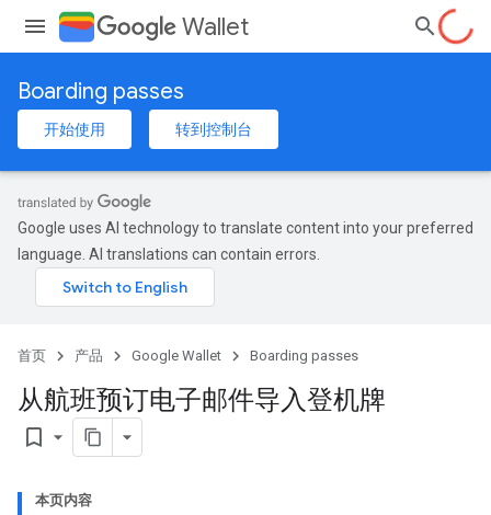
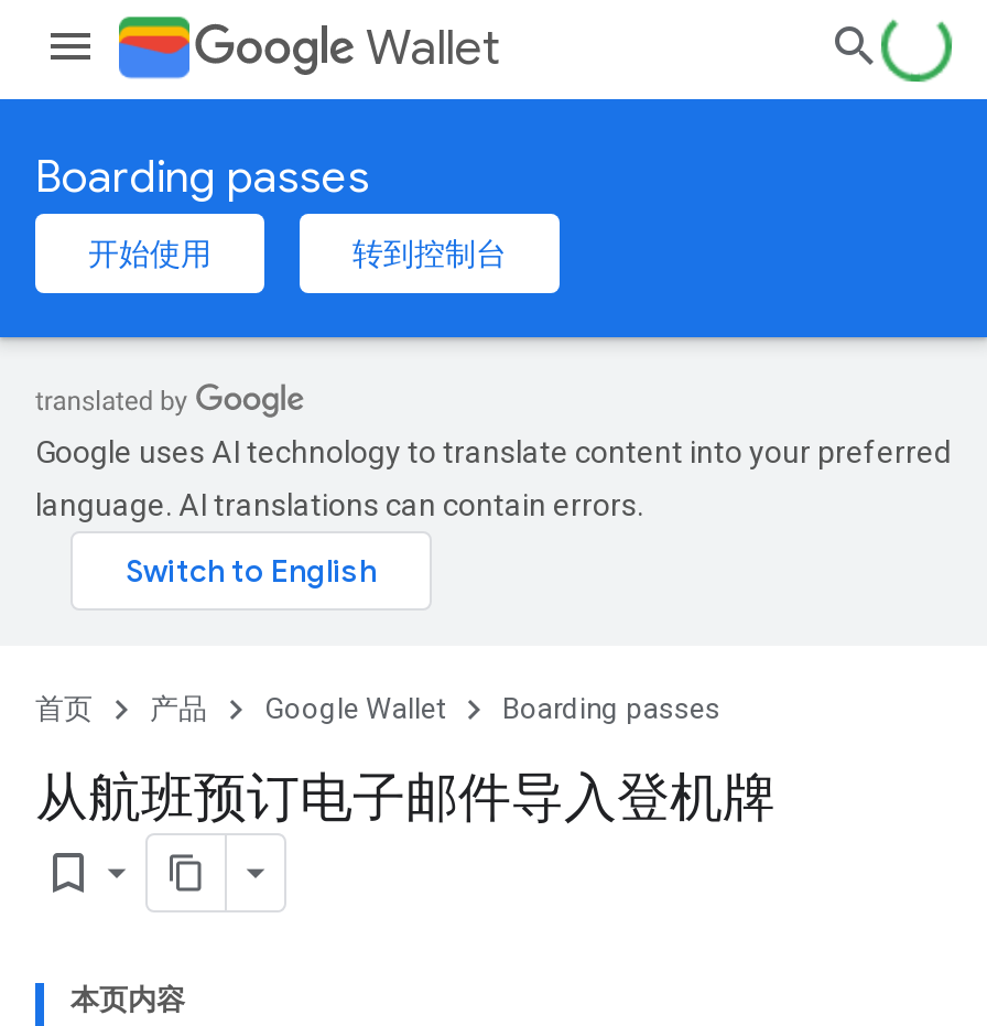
[437,8,473,45] [image] -> [879,11,954,84] [image]

